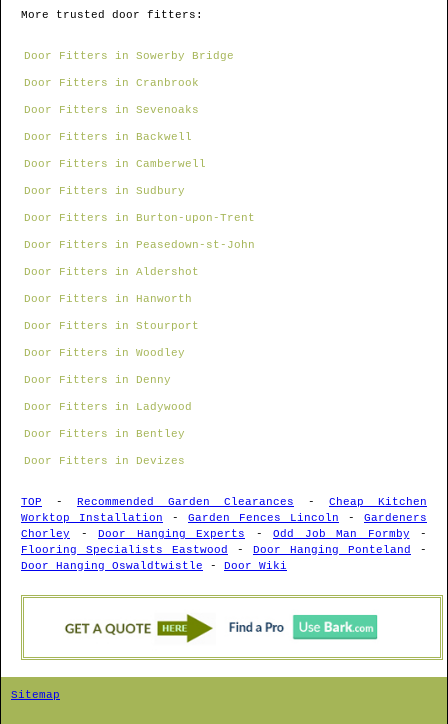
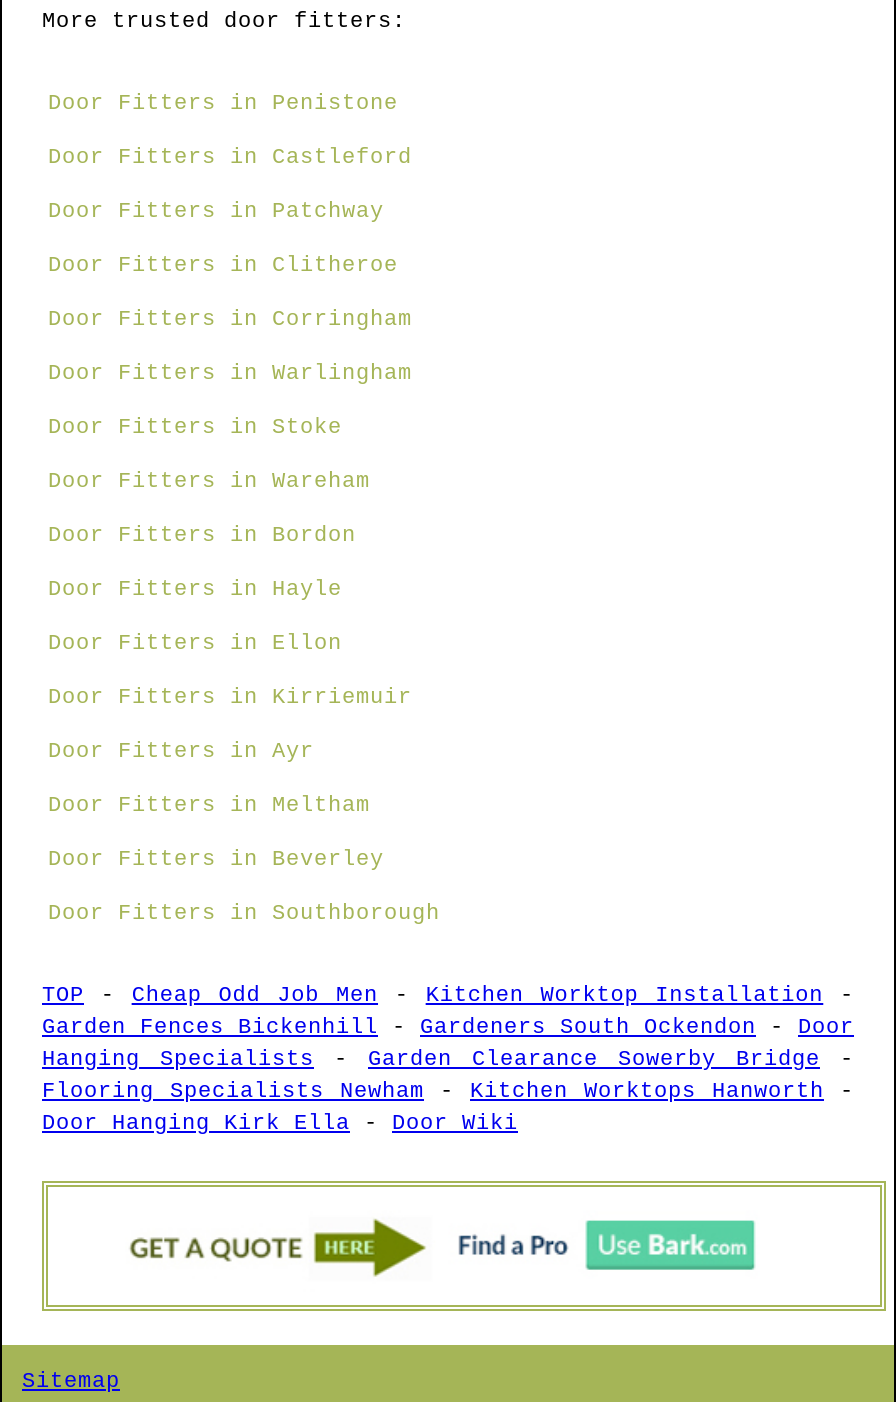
[24,50,234,62] Door Fitters in Sowerby Bridge -> [48,91,398,115] Door Fitters in Penistone
[24,77,199,89] Door Fitters in Cranbrook -> [48,145,412,169] Door Fitters in Castleford
[24,104,199,116] Door Fitters in Sevenoaks -> [48,199,384,223] Door Fitters in Patchway
[24,131,192,143] Door Fitters in Backwell -> [48,253,398,277] Door Fitters in Clitheroe
[24,158,206,170] Door Fitters in Camberwell -> [48,307,412,331] Door Fitters in Corringham
[24,185,185,197] Door Fitters in Sudbury -> [48,361,412,385] Door Fitters in Warlingham
[24,212,255,224] Door Fitters in Burton-upon-Trent -> [48,415,342,439] Door Fitters in Stoke
[24,239,255,251] Door Fitters in Peasedown-st-John -> [48,469,370,493] Door Fitters in Wareham
[24,266,199,278] Door Fitters in Aldershot -> [48,523,356,547] Door Fitters in Bordon
[24,293,192,305] Door Fitters in Hanworth -> [48,577,342,601] Door Fitters in Hayle
[24,320,199,332] Door Fitters in Stourport -> [48,631,342,655] Door Fitters in Ellon
[24,347,185,359] Door Fitters in Woodley -> [48,685,412,709] Door Fitters in Kirriemuir
[24,374,171,386] Door Fitters in Denny -> [48,739,314,763] Door Fitters in Ayr
[24,401,192,413] Door Fitters in Ladywood -> [48,793,370,817] Door Fitters in Meltham
[24,428,185,440] Door Fitters in Bentley -> [48,847,384,871] Door Fitters in Beverley
[24,455,185,467] Door Fitters in Devizes -> [48,901,440,925] Door Fitters in Southborough
[21,496,427,572] TOP - Recommended Garden Clearances - Cheap Kitchen | Worktop Installation - Garden Fences Lincoln - Gardeners | Chorley - Door Hanging Experts - Odd Job Man Formby - | Flooring Specialists Eastwood - Door Hanging Ponteland - | Door Hanging Oswaldtwistle - Door Wiki -> [42,983,854,1135] TOP - Cheap Odd Job Men - Kitchen Worktop Installation - | Garden Fences Bickenhill - Gardeners South Ockendon - Door | Hanging Specialists - Garden Clearance Sowerby Bridge - | Flooring Specialists Newham - Kitchen Worktops Hanworth - | Door Hanging Kirk Ella - Door Wiki

